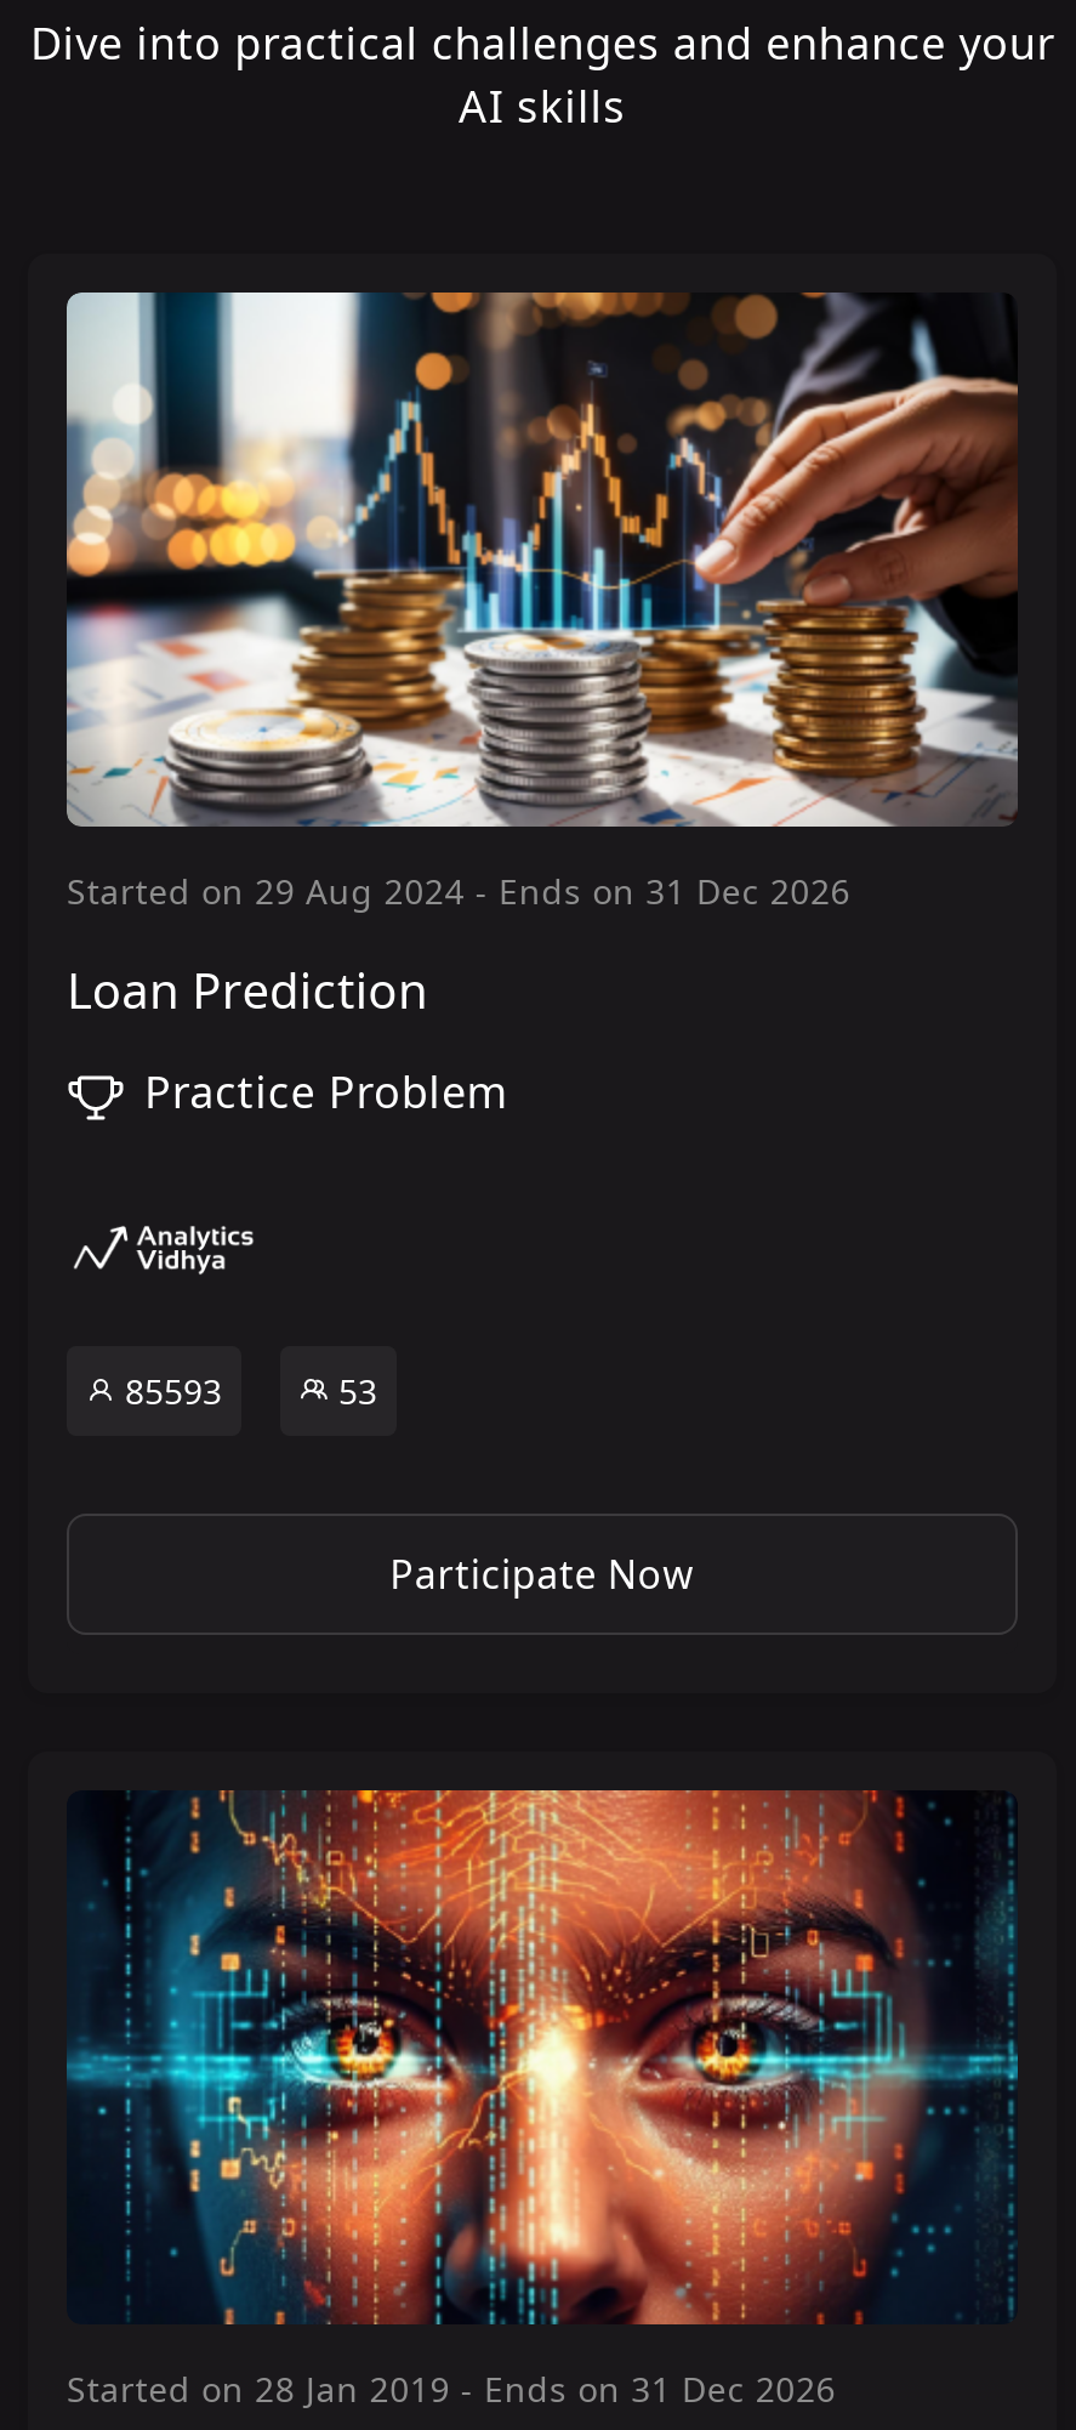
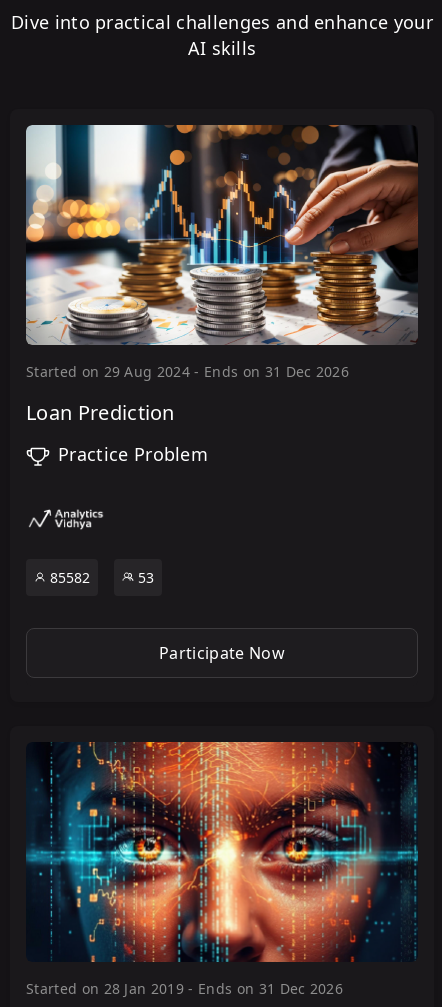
[125,1367,222,1414] 85593 -> [50,568,90,587] 85582

